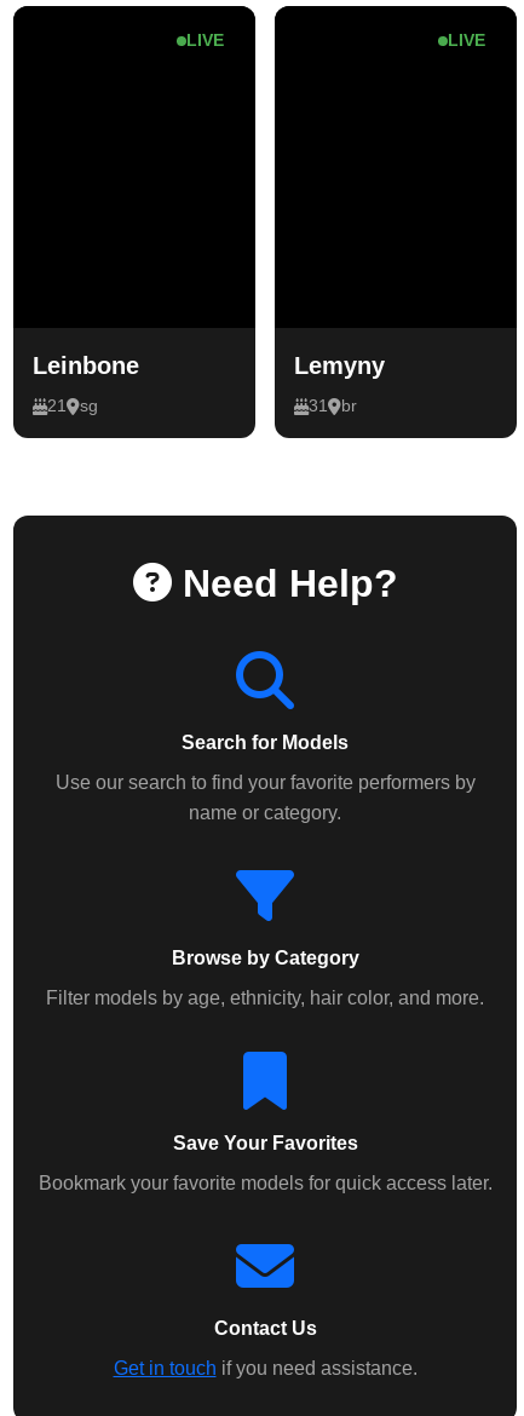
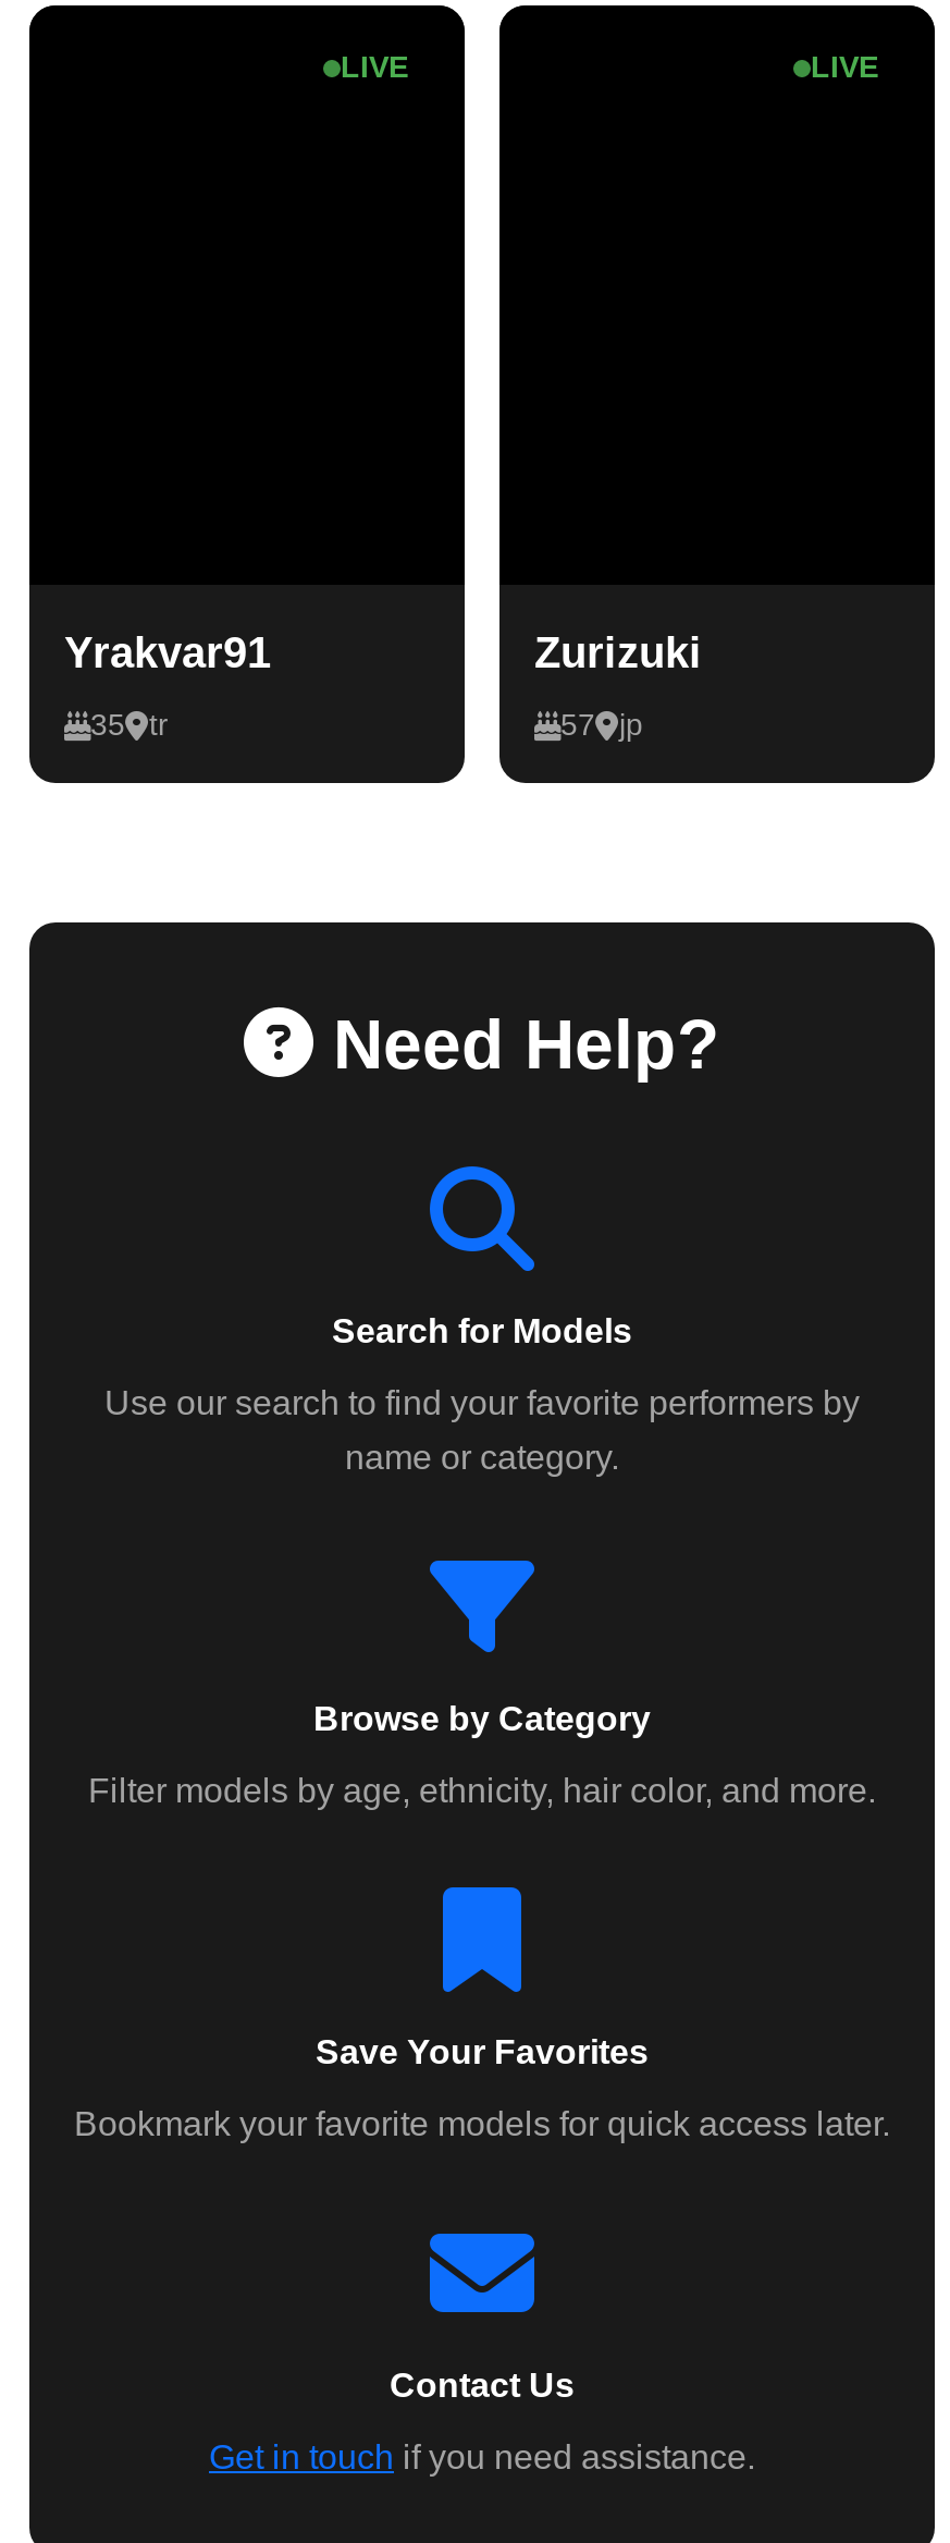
[33,352,139,379] Leinbone -> [64,628,271,676] Yrakvar91
[294,352,385,379] Lemyny -> [534,628,702,676] Zurizuki
[47,396,98,415] 21 | sg -> [90,707,169,742] 35 | tr
[309,396,357,415] 31 | br -> [560,707,643,742] 57 | jp

